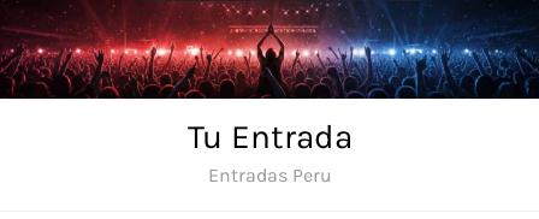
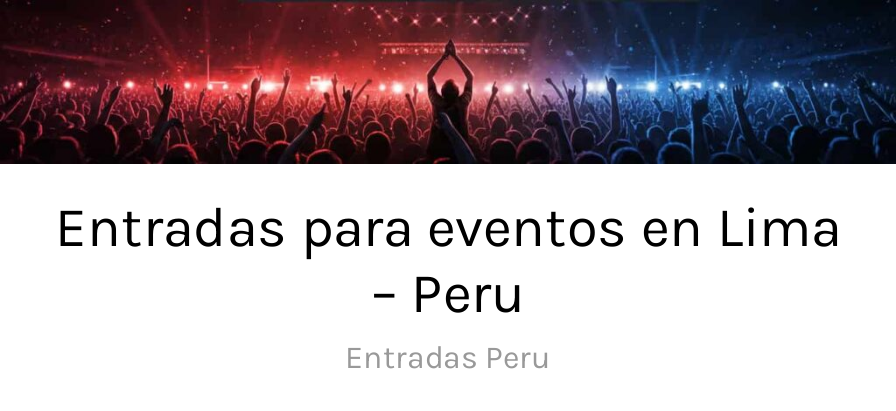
[187,117,352,157] Tu Entrada -> [55,194,841,326] Entradas para eventos en Lima | – Peru

